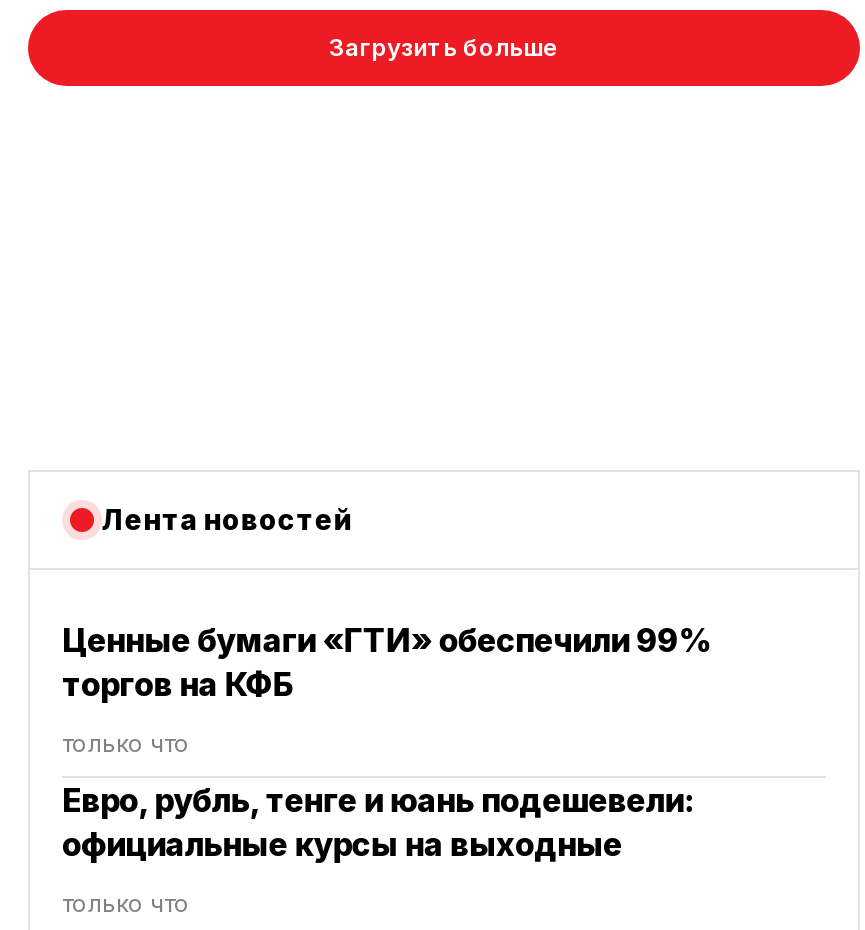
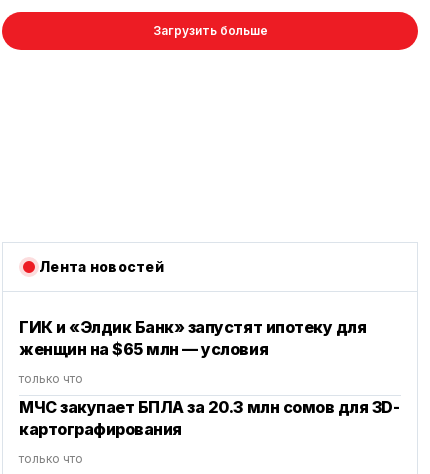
[62,621,709,705] Ценные бумаги «ГТИ» обеспечили 99% | торгов на КФБ -> [19,317,366,359] ГИК и «Элдик Банк» запустят ипотеку для | женщин на $65 млн — условия
[62,781,692,865] Евро, рубль, тенге и юань подешевели: | официальные курсы на выходные -> [19,397,399,439] МЧС закупает БПЛА за 20.3 млн сомов для 3D- | картографирования

